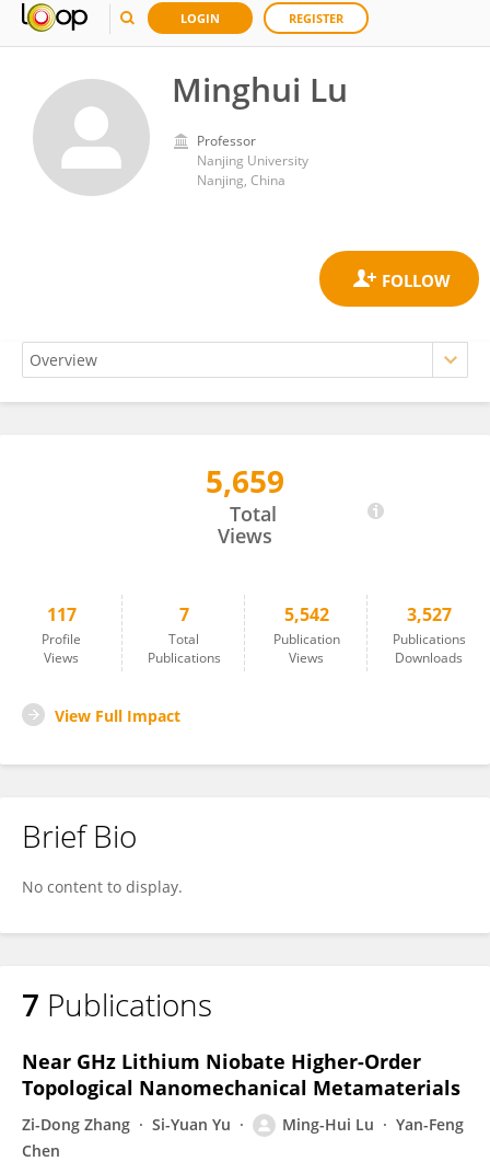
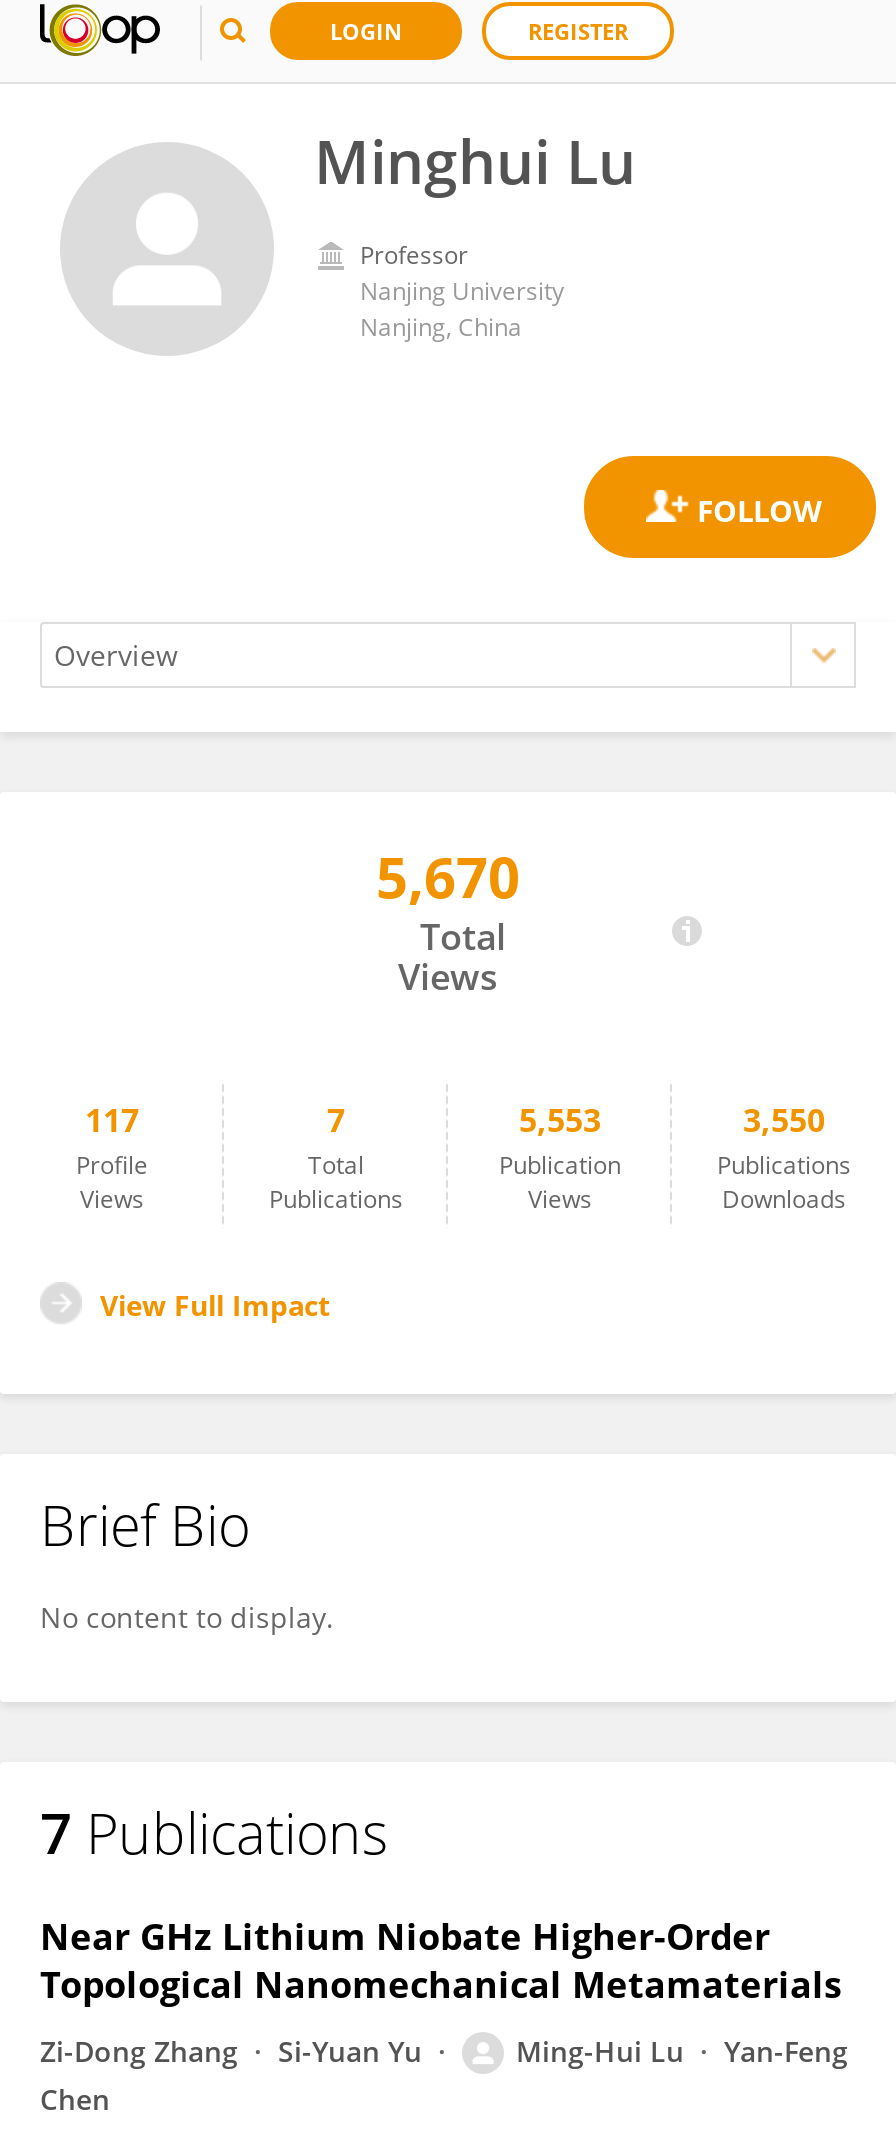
[206,460,284,502] 5,659 -> [376,838,520,914] 5,670
[284,602,329,626] 5,542 -> [519,1098,601,1142] 5,553
[406,602,451,626] 3,527 -> [743,1098,825,1142] 3,550

